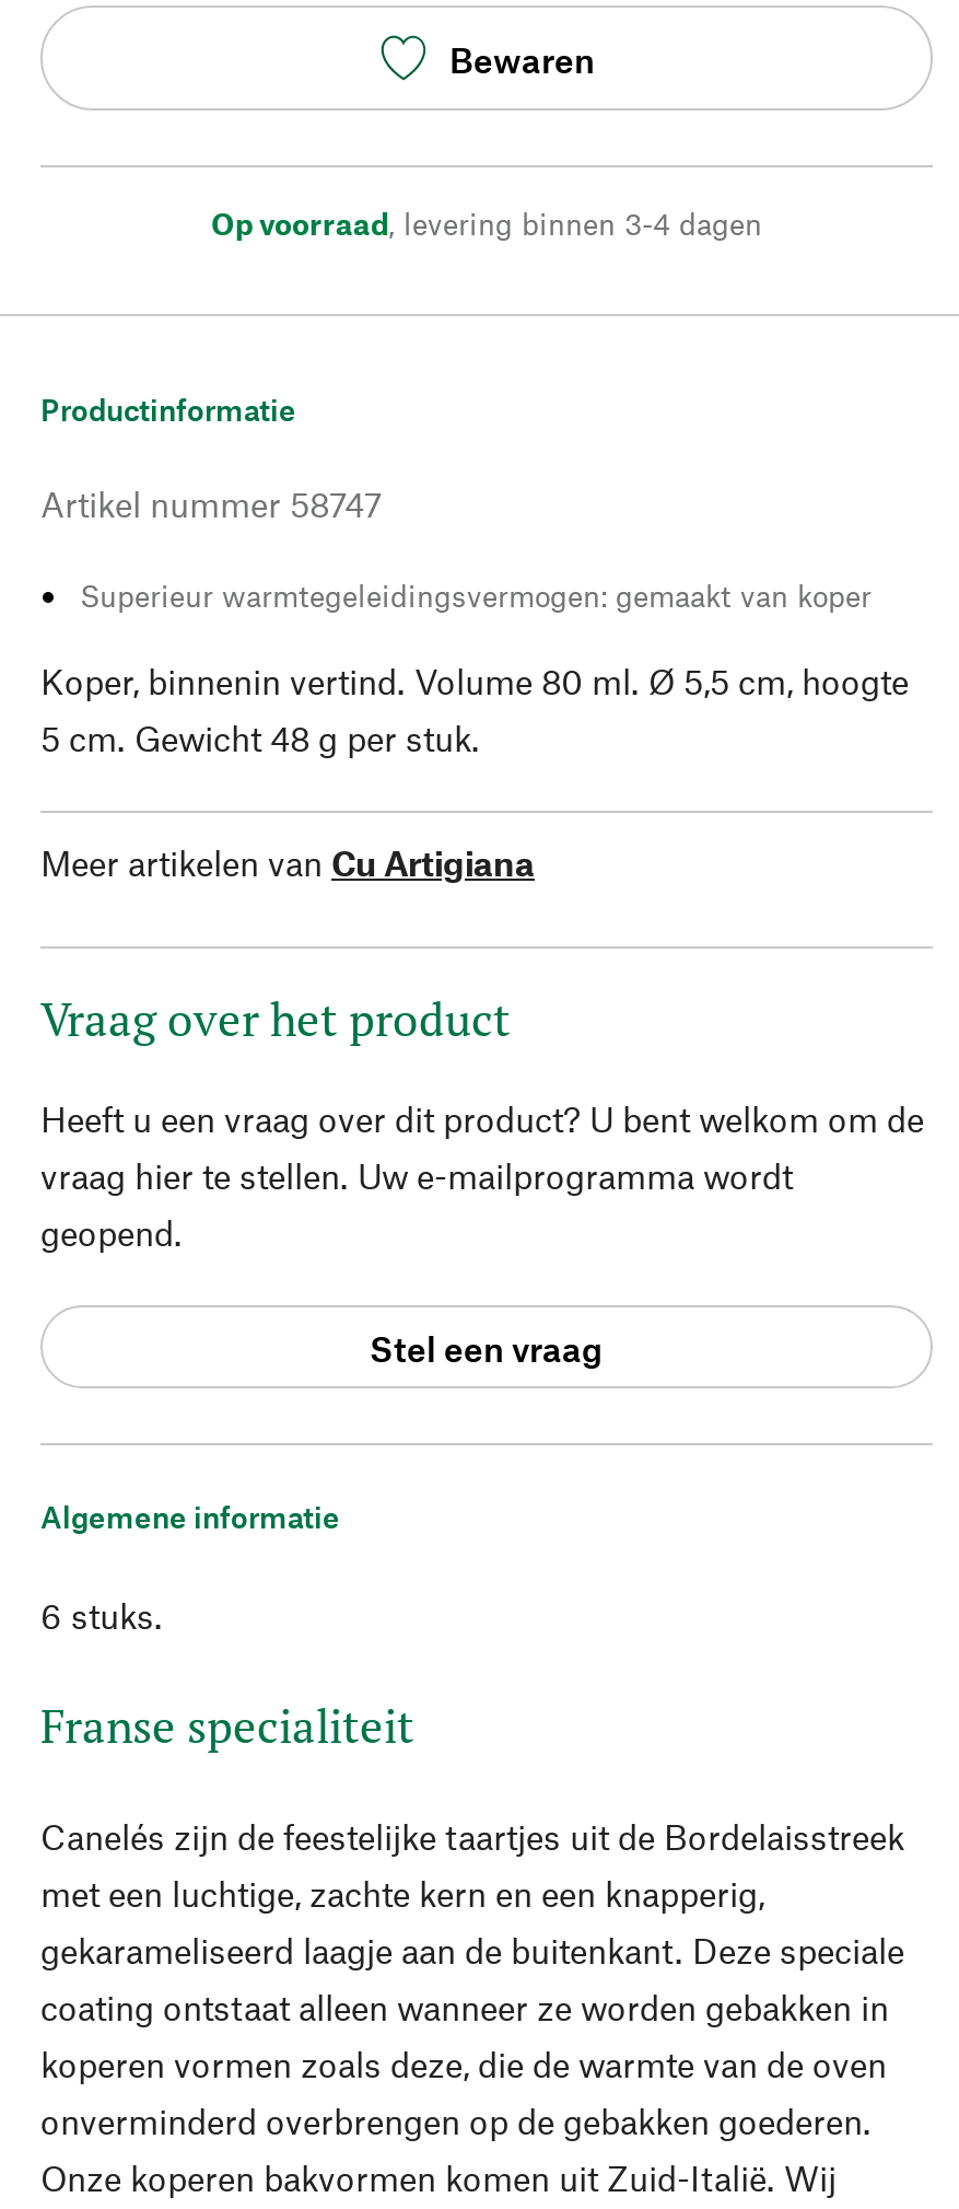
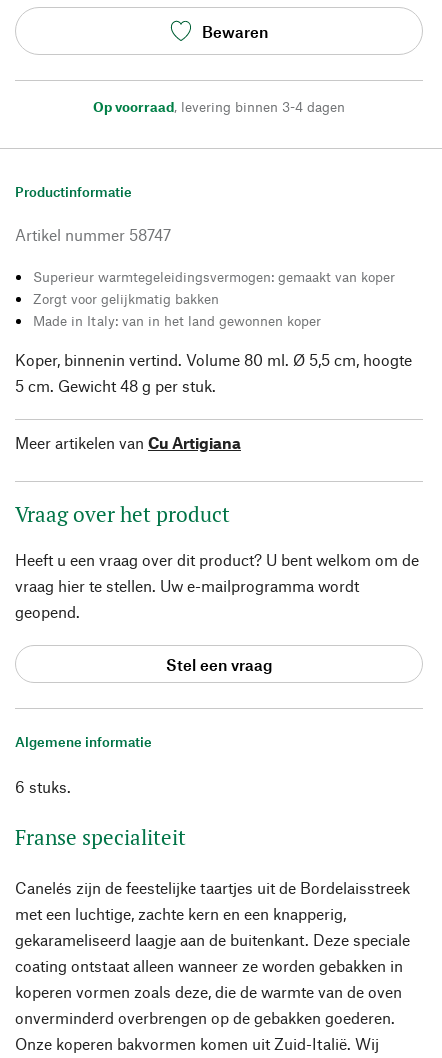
none -> [33,290,321,329] Zorgt voor gelijkmatig bakken | Made in Italy: van in het land gewonnen koper

